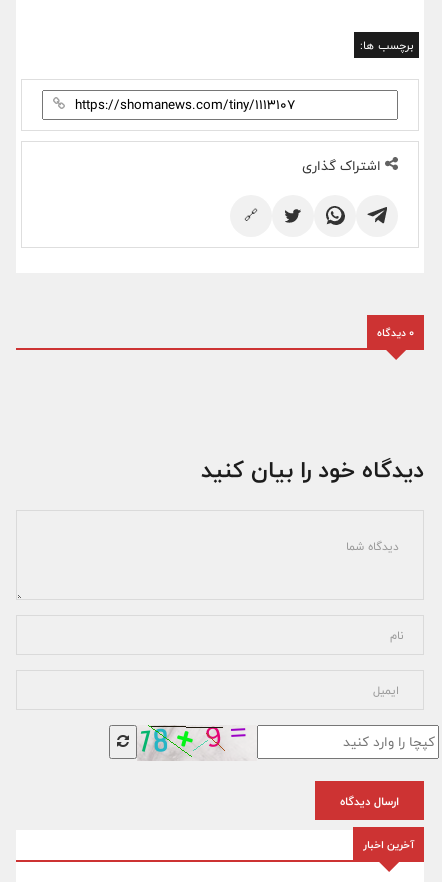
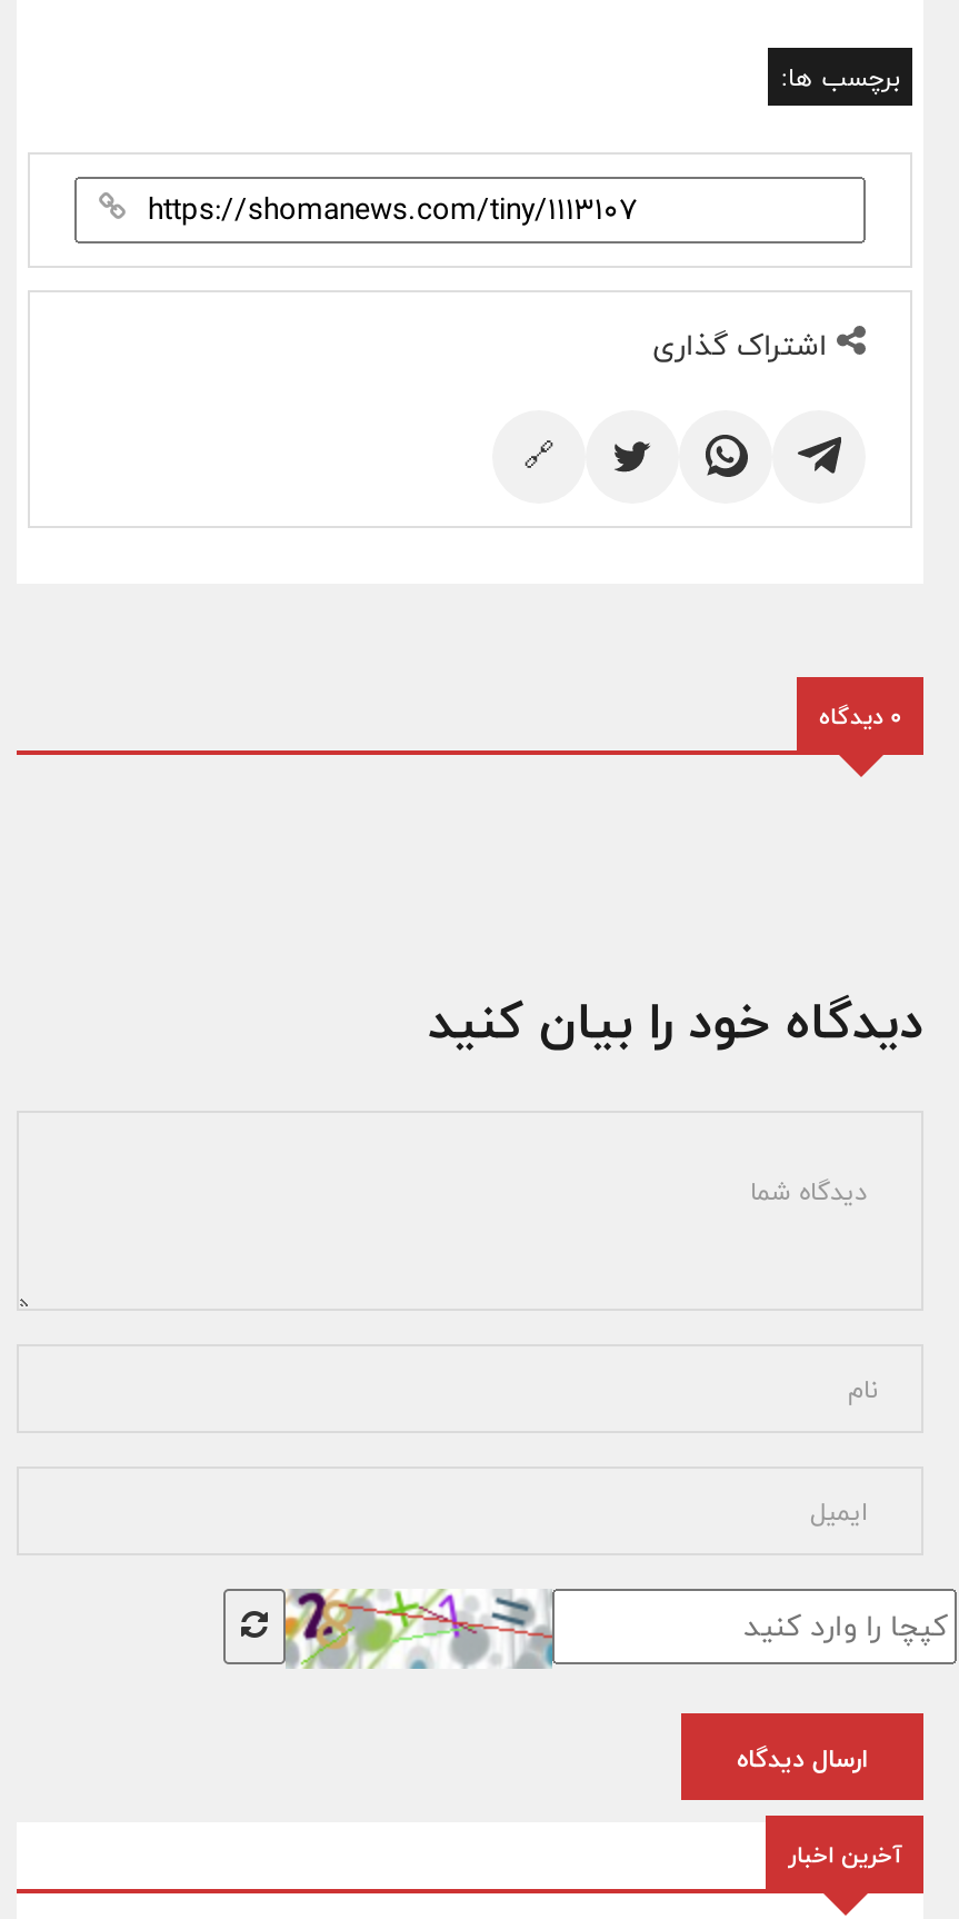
[137,725,257,761] [image] -> [283,1589,555,1671] [image]

